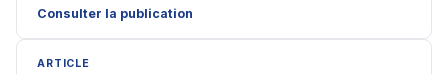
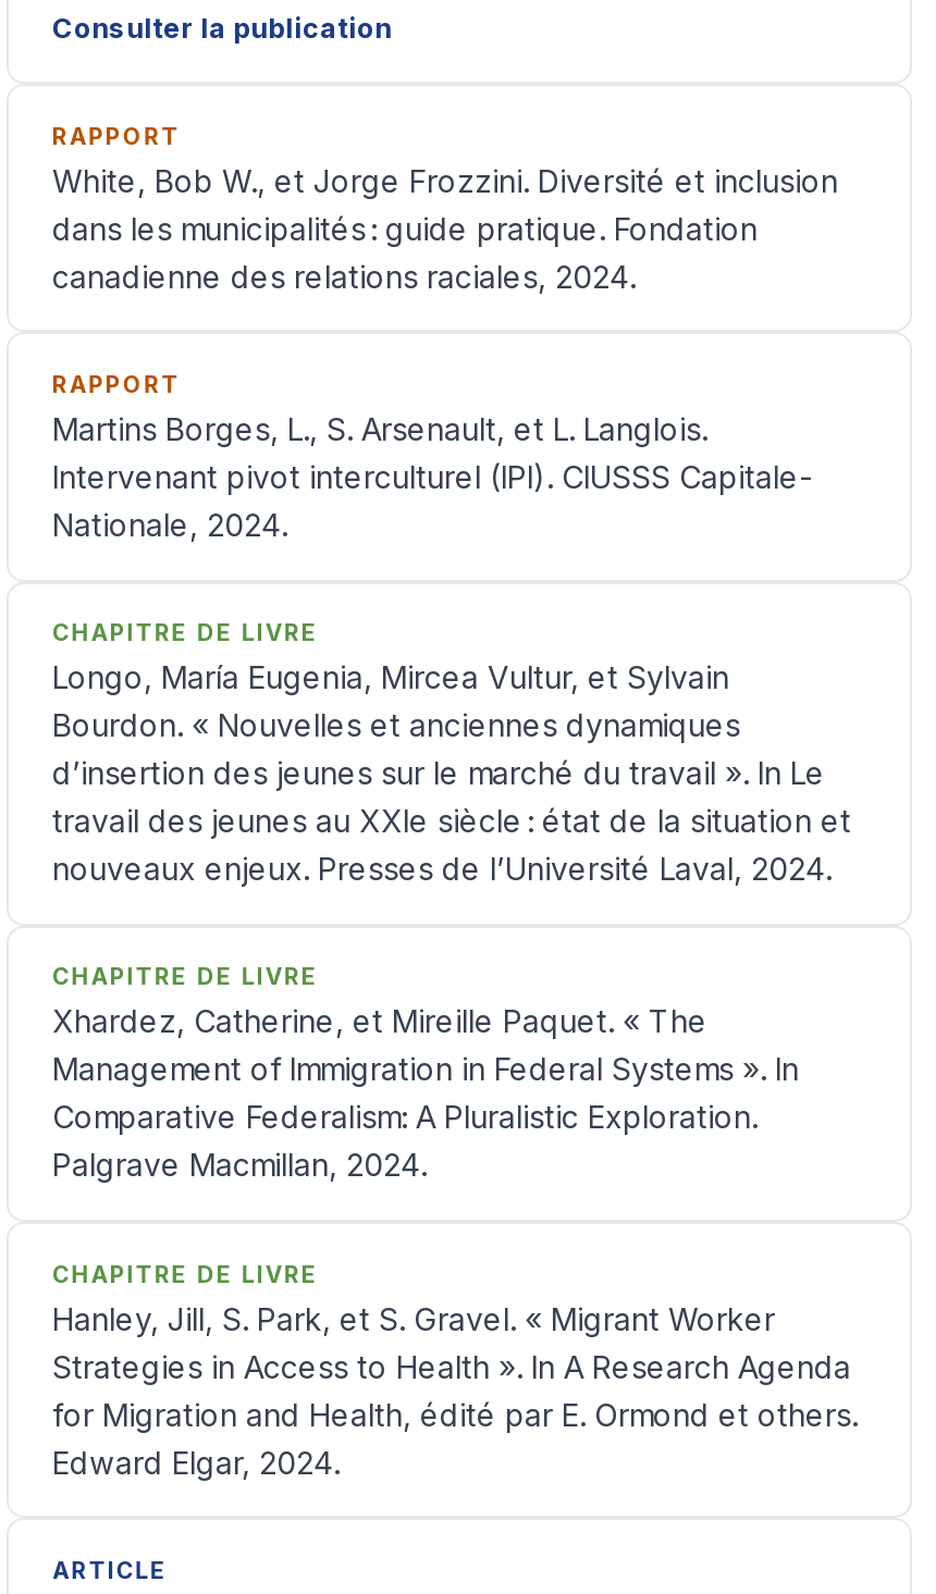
none -> [52,123,858,1480] RAPPORT | White, Bob W., et Jorge Frozzini. Diversité et inclusion | dans les municipalités : guide pratique. Fondation | canadienne des relations raciales, 2024. | RAPPORT | Martins Borges, L., S. Arsenault, et L. Langlois. | Intervenant pivot interculturel (IPI). CIUSSS Capitale- | Nationale, 2024. | CHAPITRE DE LIVRE | Longo, María Eugenia, Mircea Vultur, et Sylvain | Bourdon. « Nouvelles et anciennes dynamiques | d’insertion des jeunes sur le marché du travail ». In Le | travail des jeunes au XXIe siècle : état de la situation et | nouveaux enjeux. Presses de l’Université Laval, 2024. | CHAPITRE DE LIVRE | Xhardez, Catherine, et Mireille Paquet. « The | Management of Immigration in Federal Systems ». In | Comparative Federalism: A Pluralistic Exploration. | Palgrave Macmillan, 2024. | CHAPITRE DE LIVRE | Hanley, Jill, S. Park, et S. Gravel. « Migrant Worker | Strategies in Access to Health ». In A Research Agenda | for Migration and Health, édité par E. Ormond et others. | Edward Elgar, 2024.

